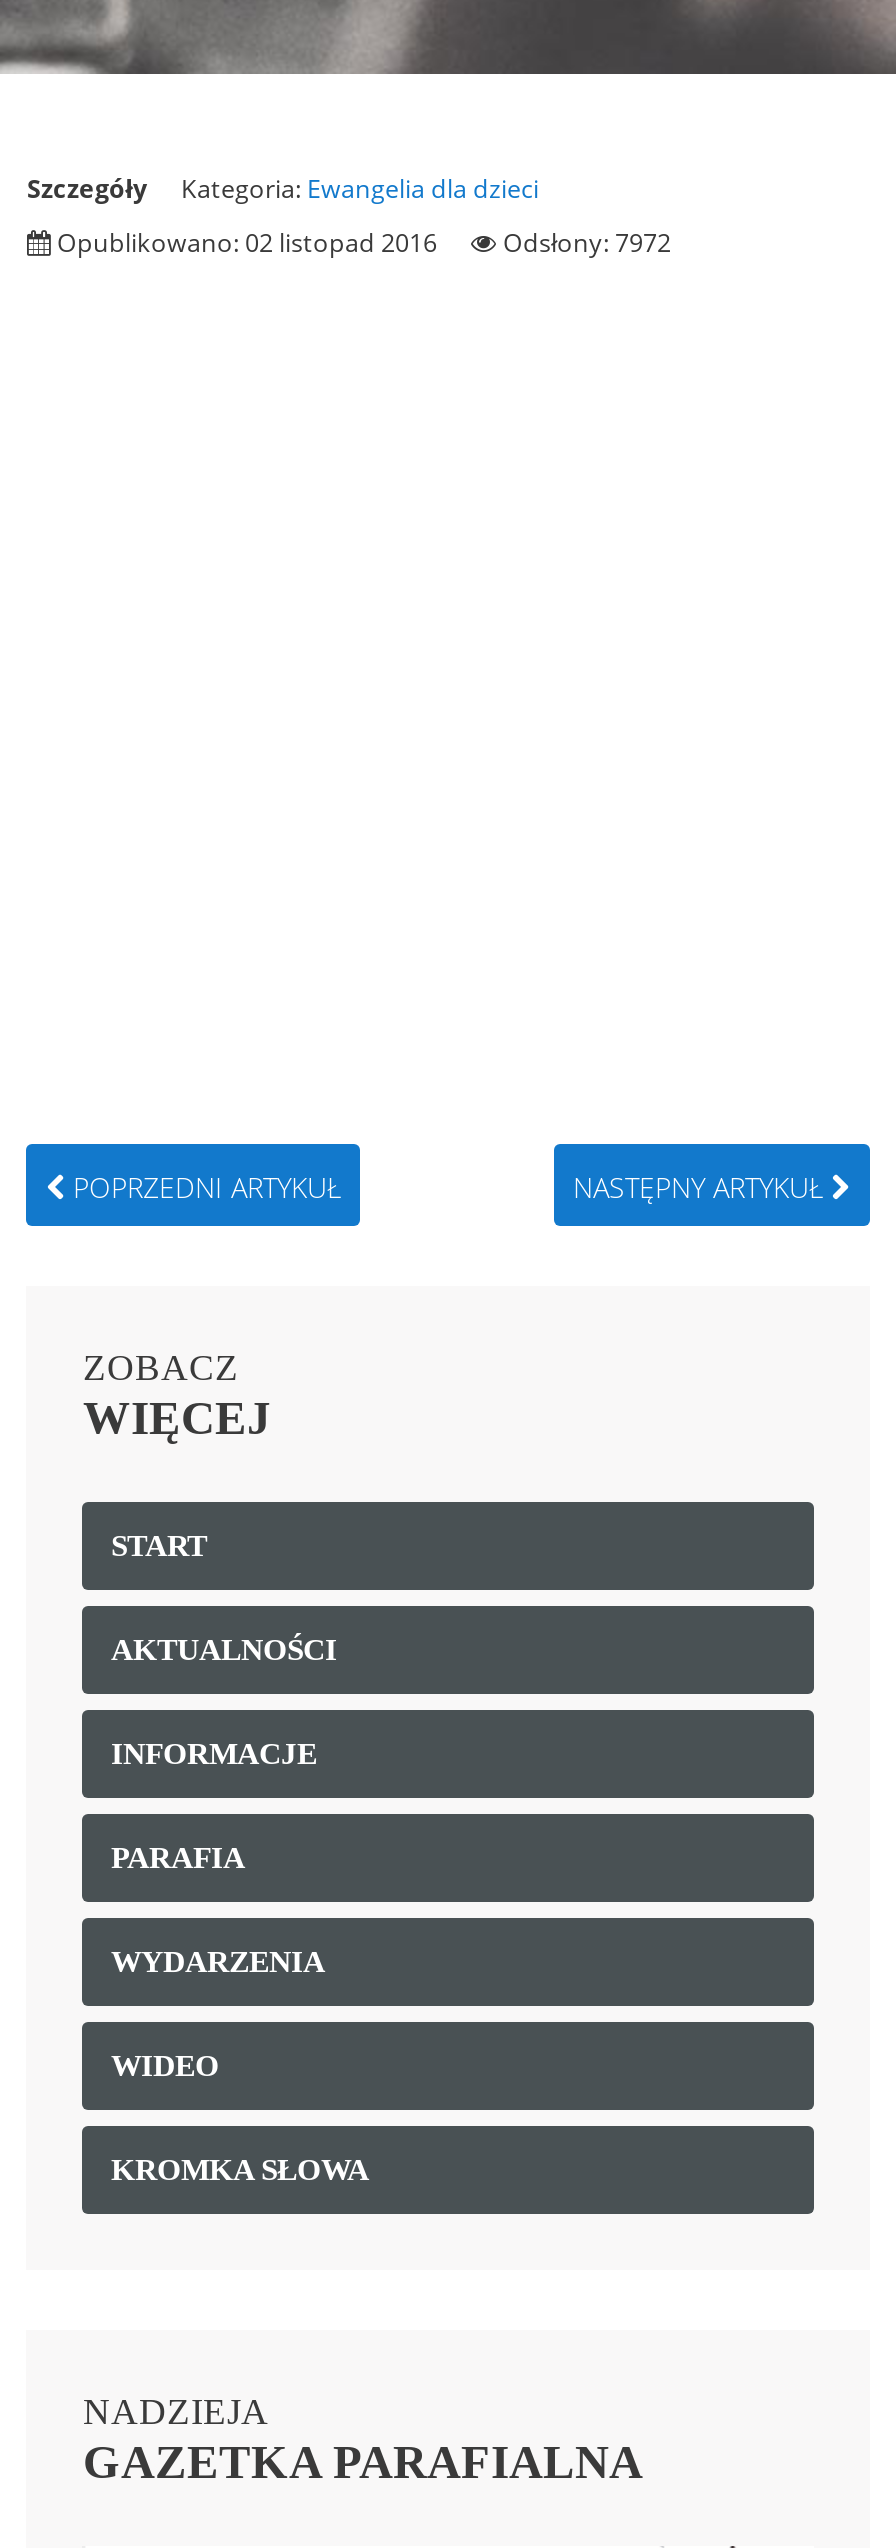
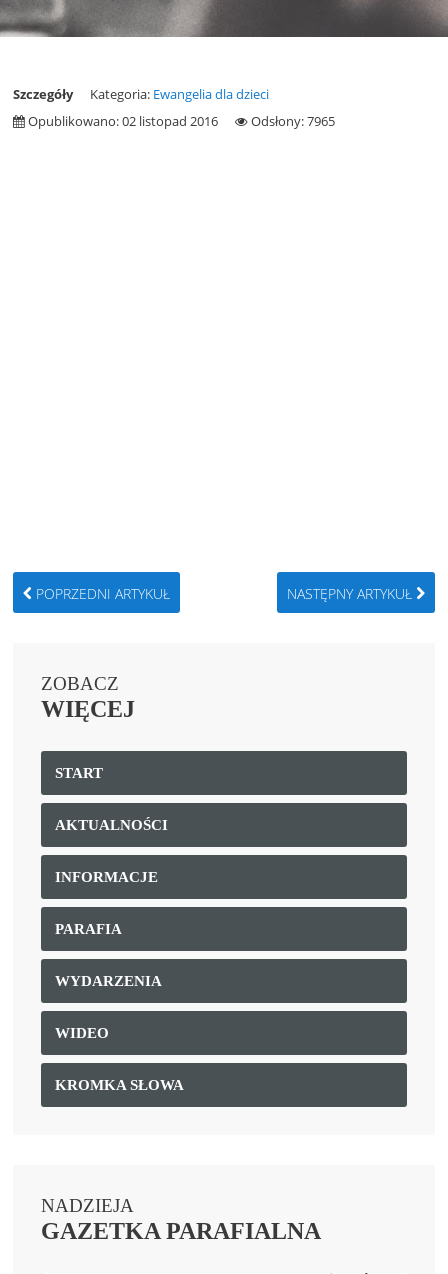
[57,224,671,260] Opublikowano: 02 listopad 2016 Odsłony: 7972 -> [28,112,335,130] Opublikowano: 02 listopad 2016 Odsłony: 7965

